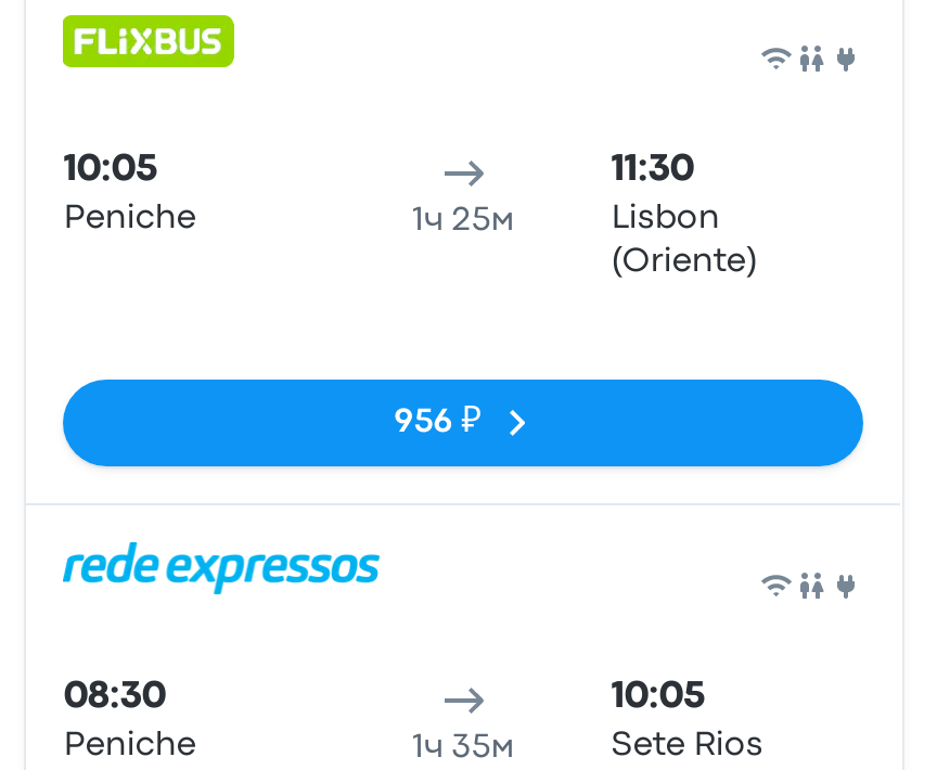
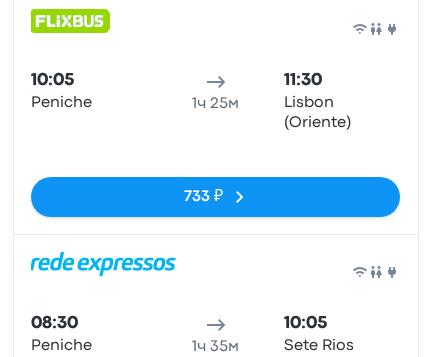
[394,408,481,438] 956 ₽ -> [184,190,223,204] 733 ₽

